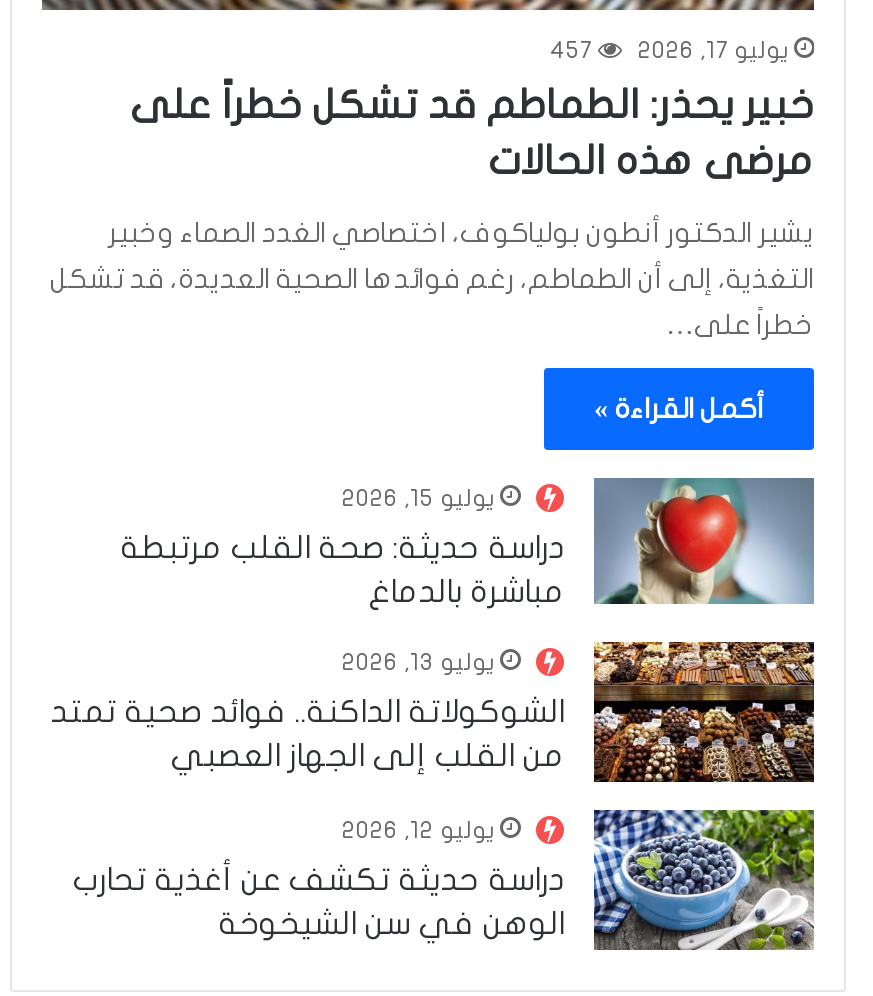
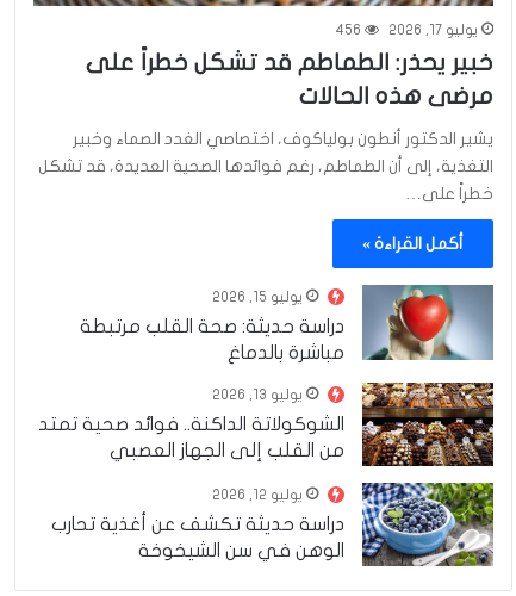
[550,38,592,62] 457 -> [335,22,361,37] 456

